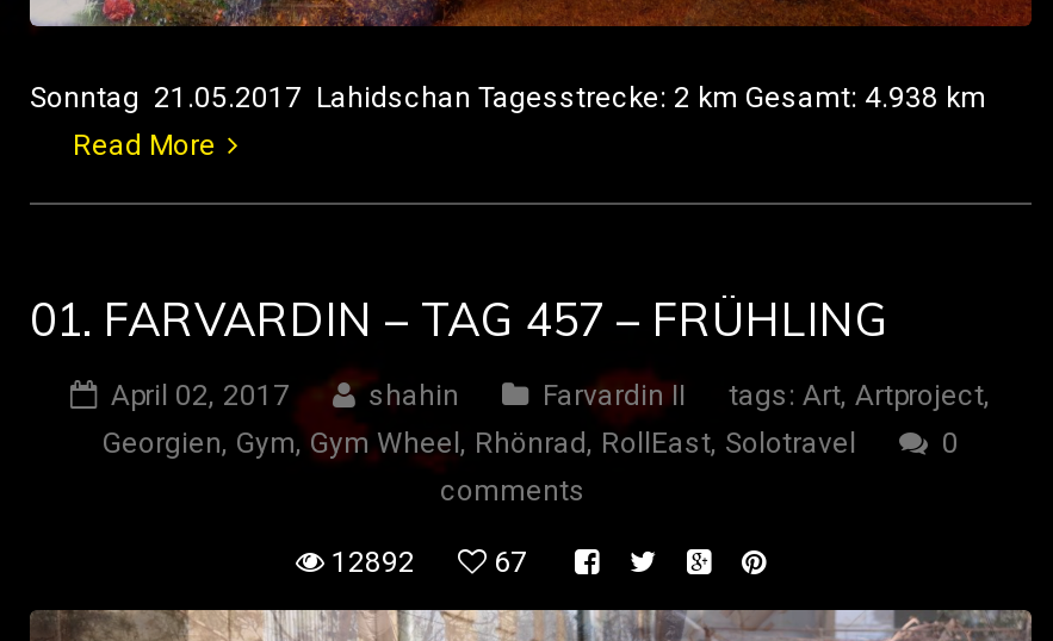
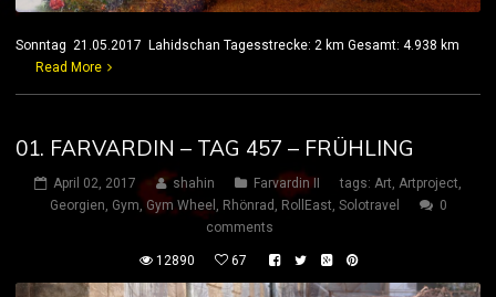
[332,547,415,580] 12892 -> [156,253,194,269] 12890

